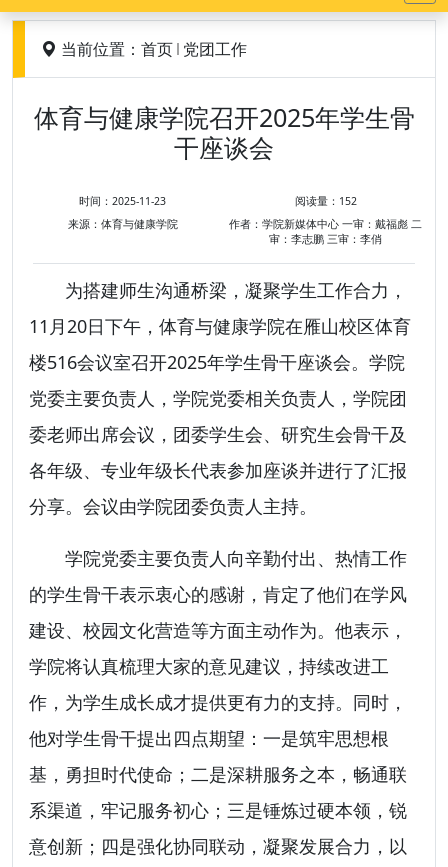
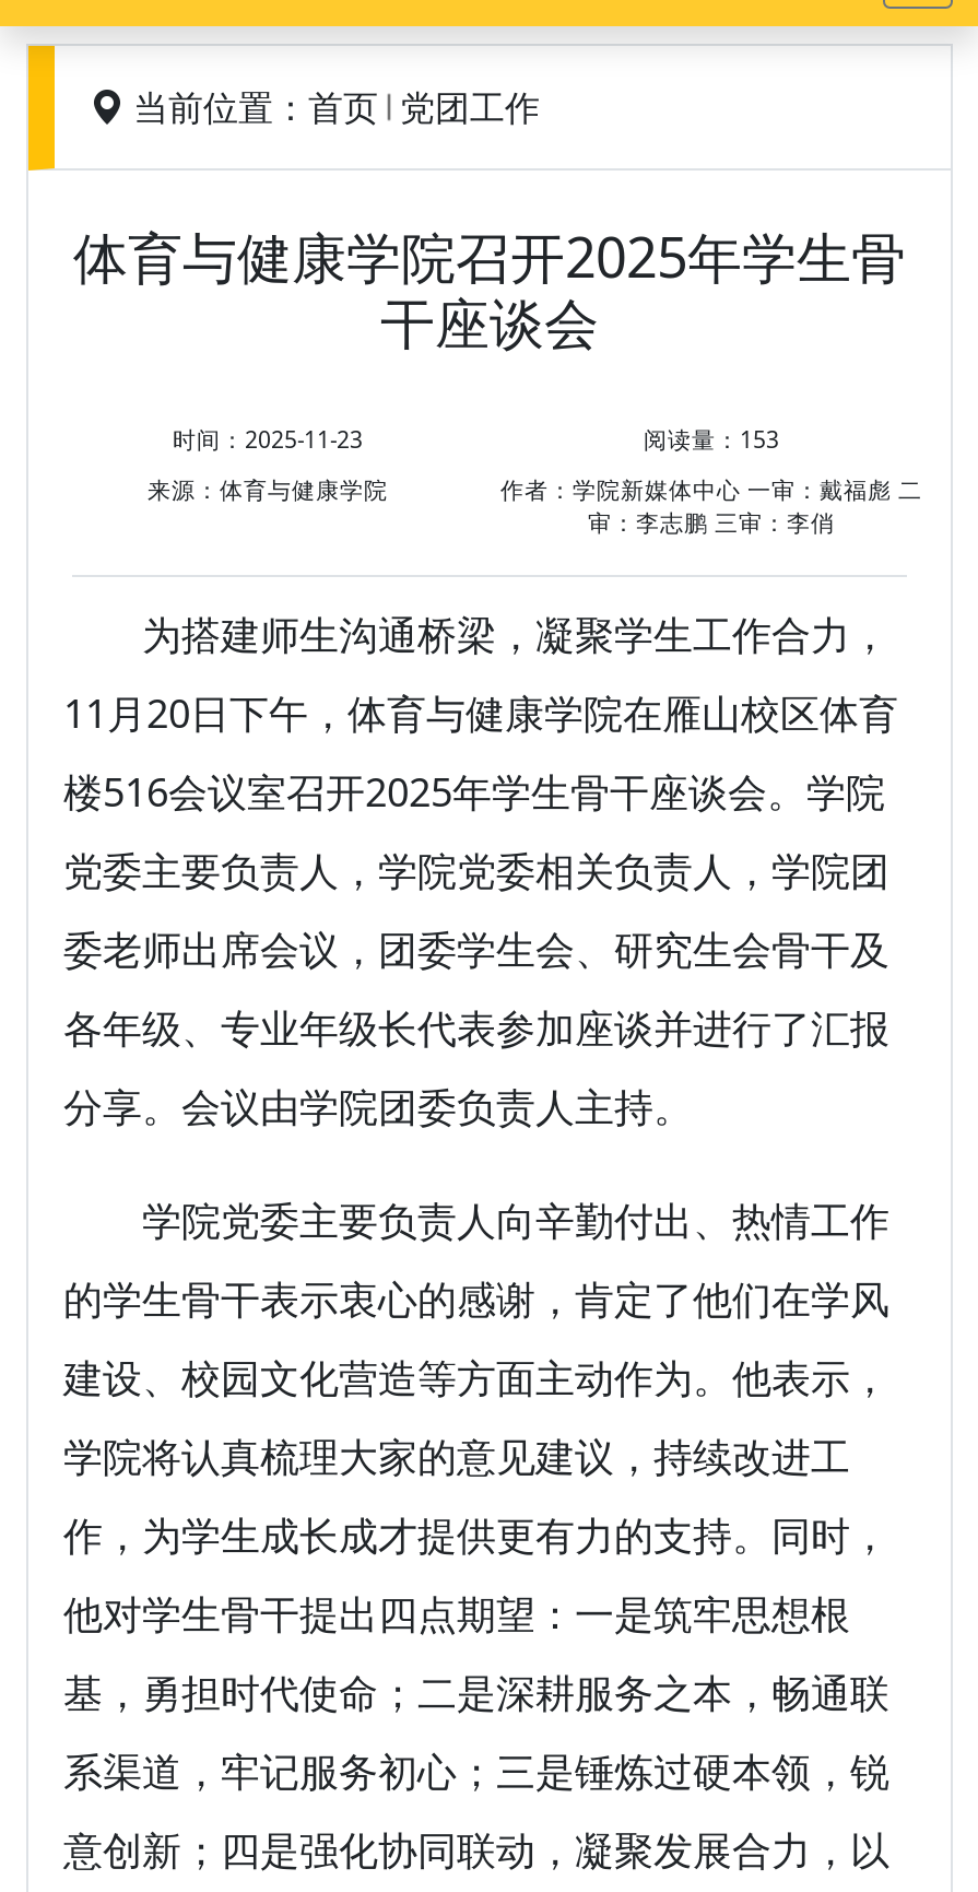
[294,194,356,208] 阅读量：152 -> [644,424,779,455] 阅读量：153

